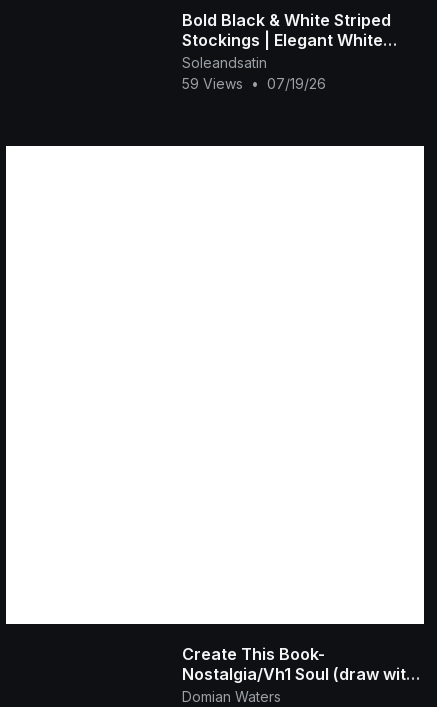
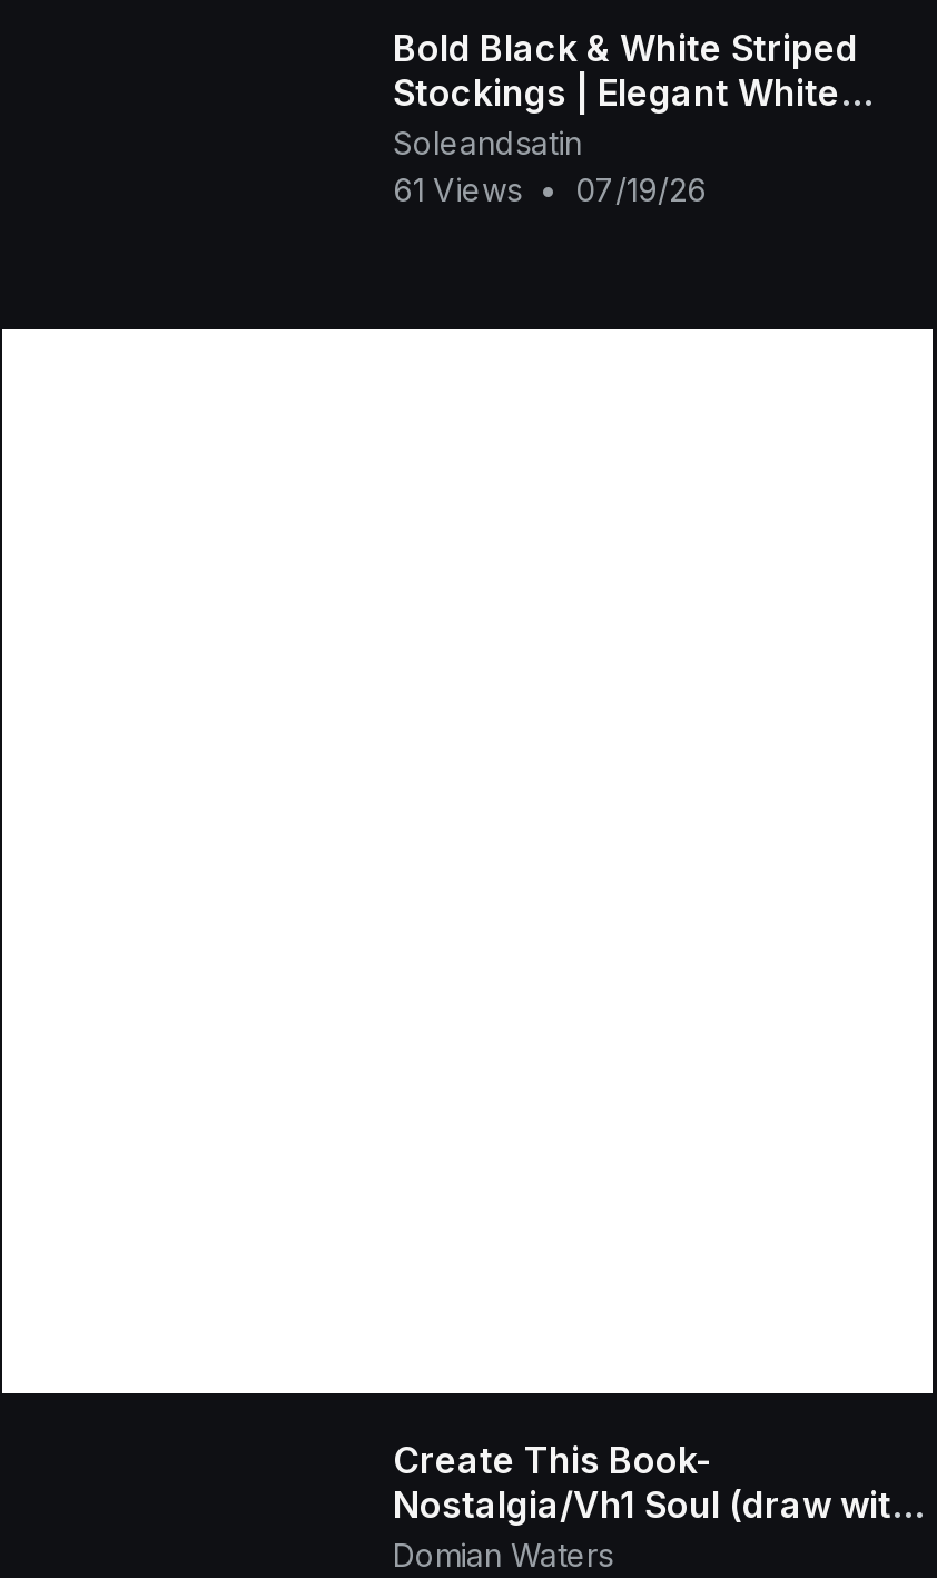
[181,75,325,92] 59 Views • 07/19/26 -> [393,170,707,208] 61 Views • 07/19/26

